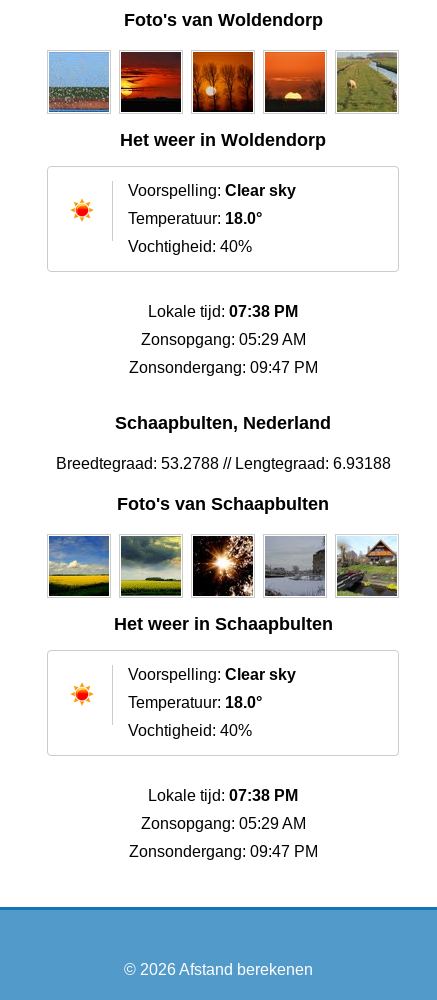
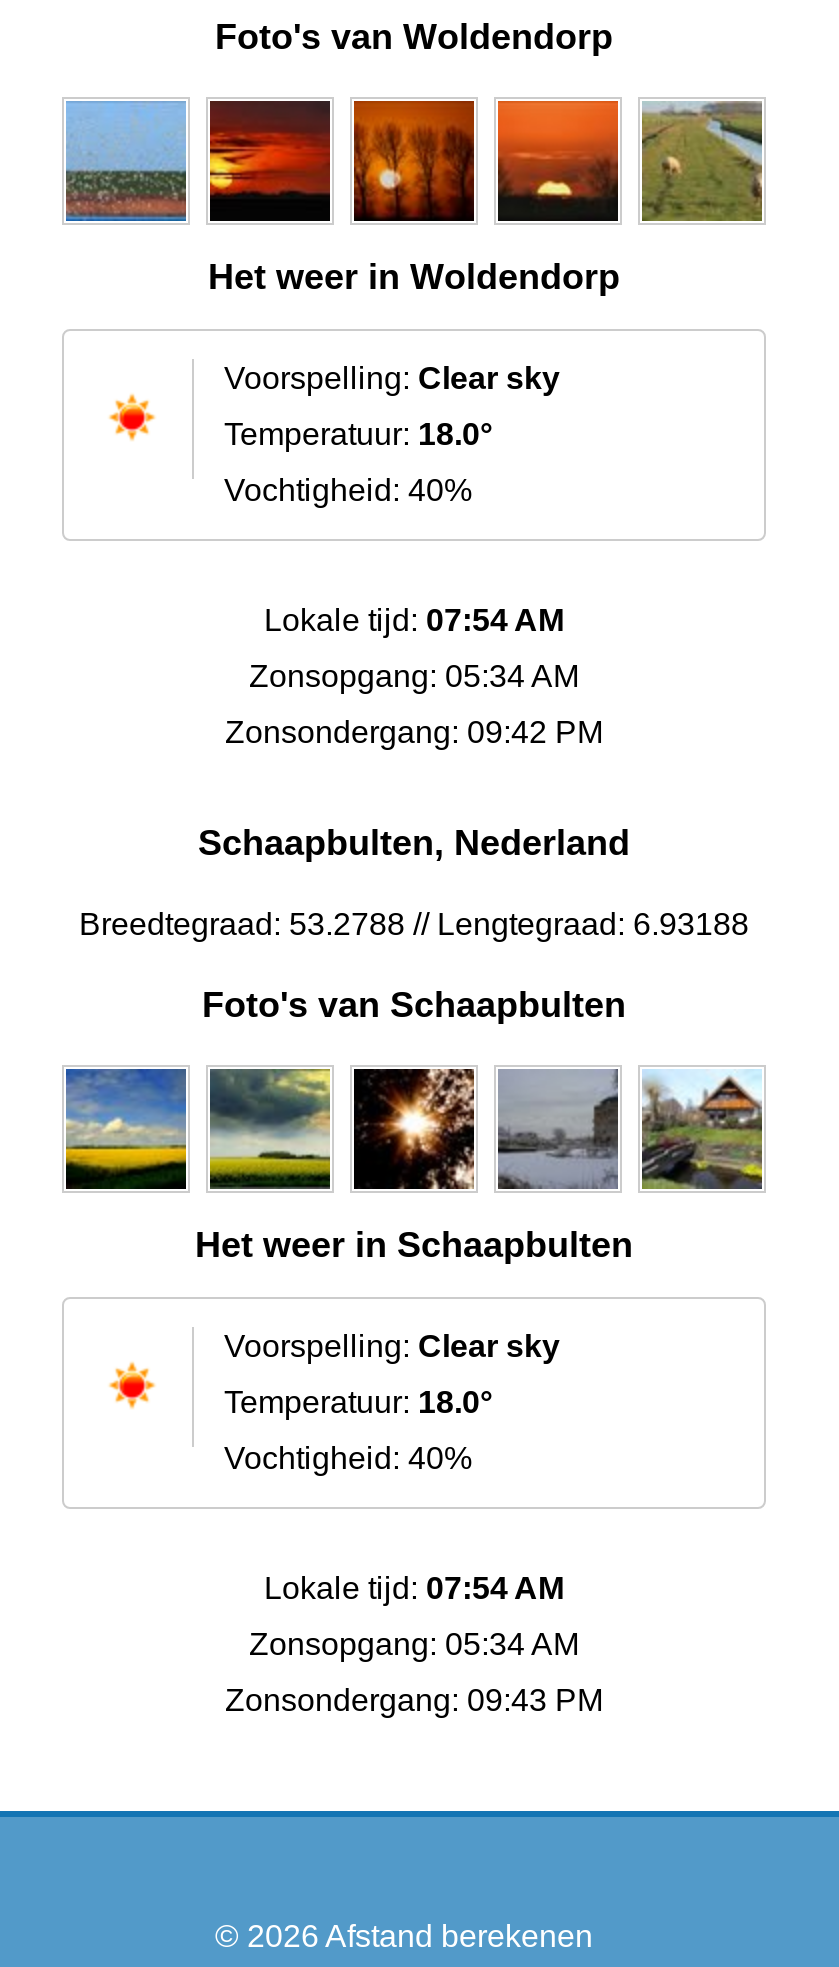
[148,303,298,320] Lokale tijd: 07:38 PM -> [264,604,564,638] Lokale tijd: 07:54 AM
[140,331,305,348] Zonsopgang: 05:29 AM -> [249,660,579,694] Zonsopgang: 05:34 AM
[128,359,317,376] Zonsondergang: 09:47 PM -> [225,716,603,750] Zonsondergang: 09:42 PM
[148,787,298,804] Lokale tijd: 07:38 PM -> [264,1571,564,1605] Lokale tijd: 07:54 AM
[140,815,305,832] Zonsopgang: 05:29 AM -> [249,1627,579,1661] Zonsopgang: 05:34 AM
[128,843,317,860] Zonsondergang: 09:47 PM -> [225,1683,603,1717] Zonsondergang: 09:43 PM

